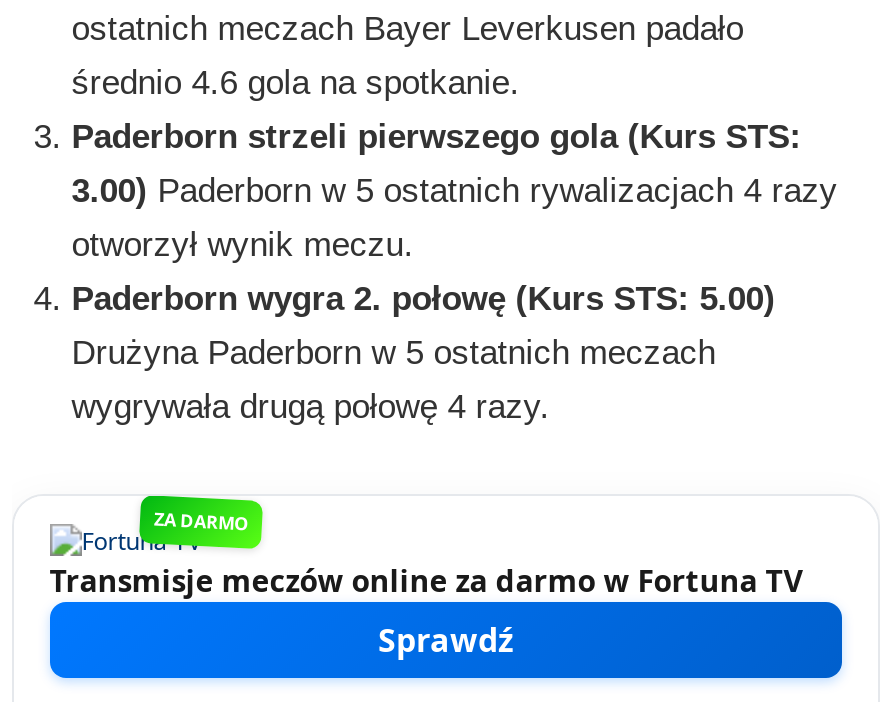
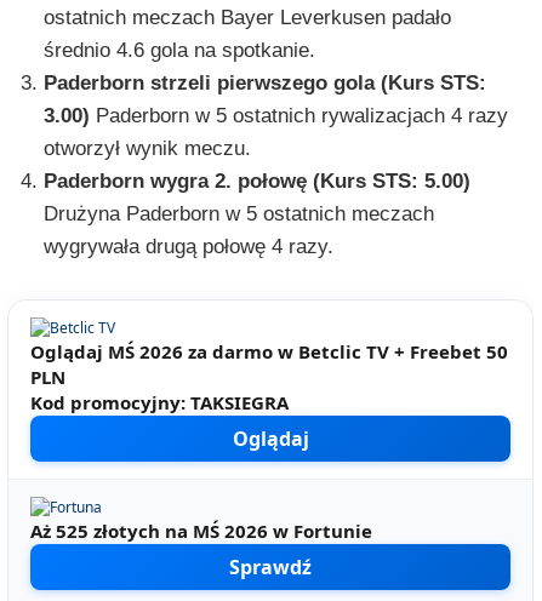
[153,506,248,537] ZA DARMO -> [30,340,508,452] Oglądaj MŚ 2026 za darmo w Betclic TV + Freebet 50 | PLN | Kod promocyjny: TAKSIEGRA | Oglądaj
[49,560,803,600] Transmisje meczów online za darmo w Fortuna TV -> [30,519,372,543] Aż 525 złotych na MŚ 2026 w Fortunie

